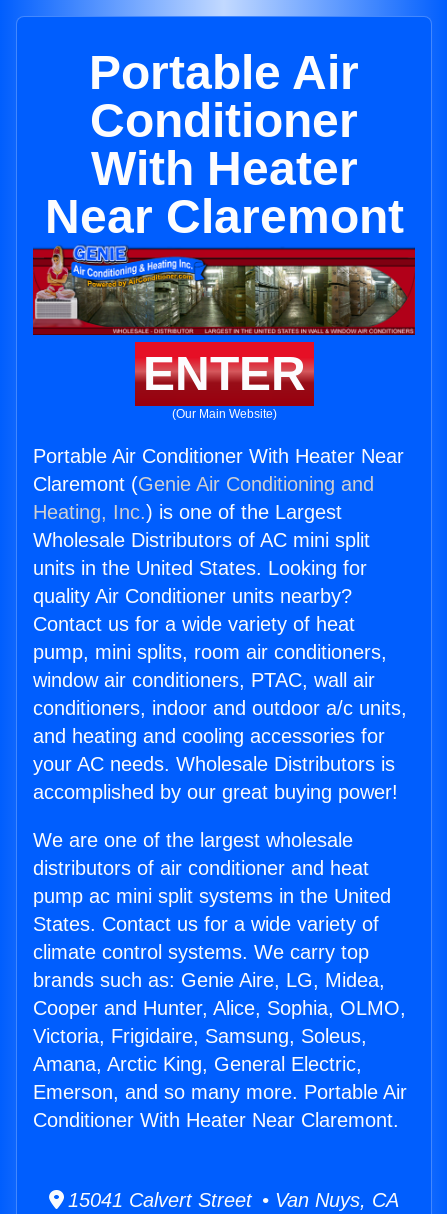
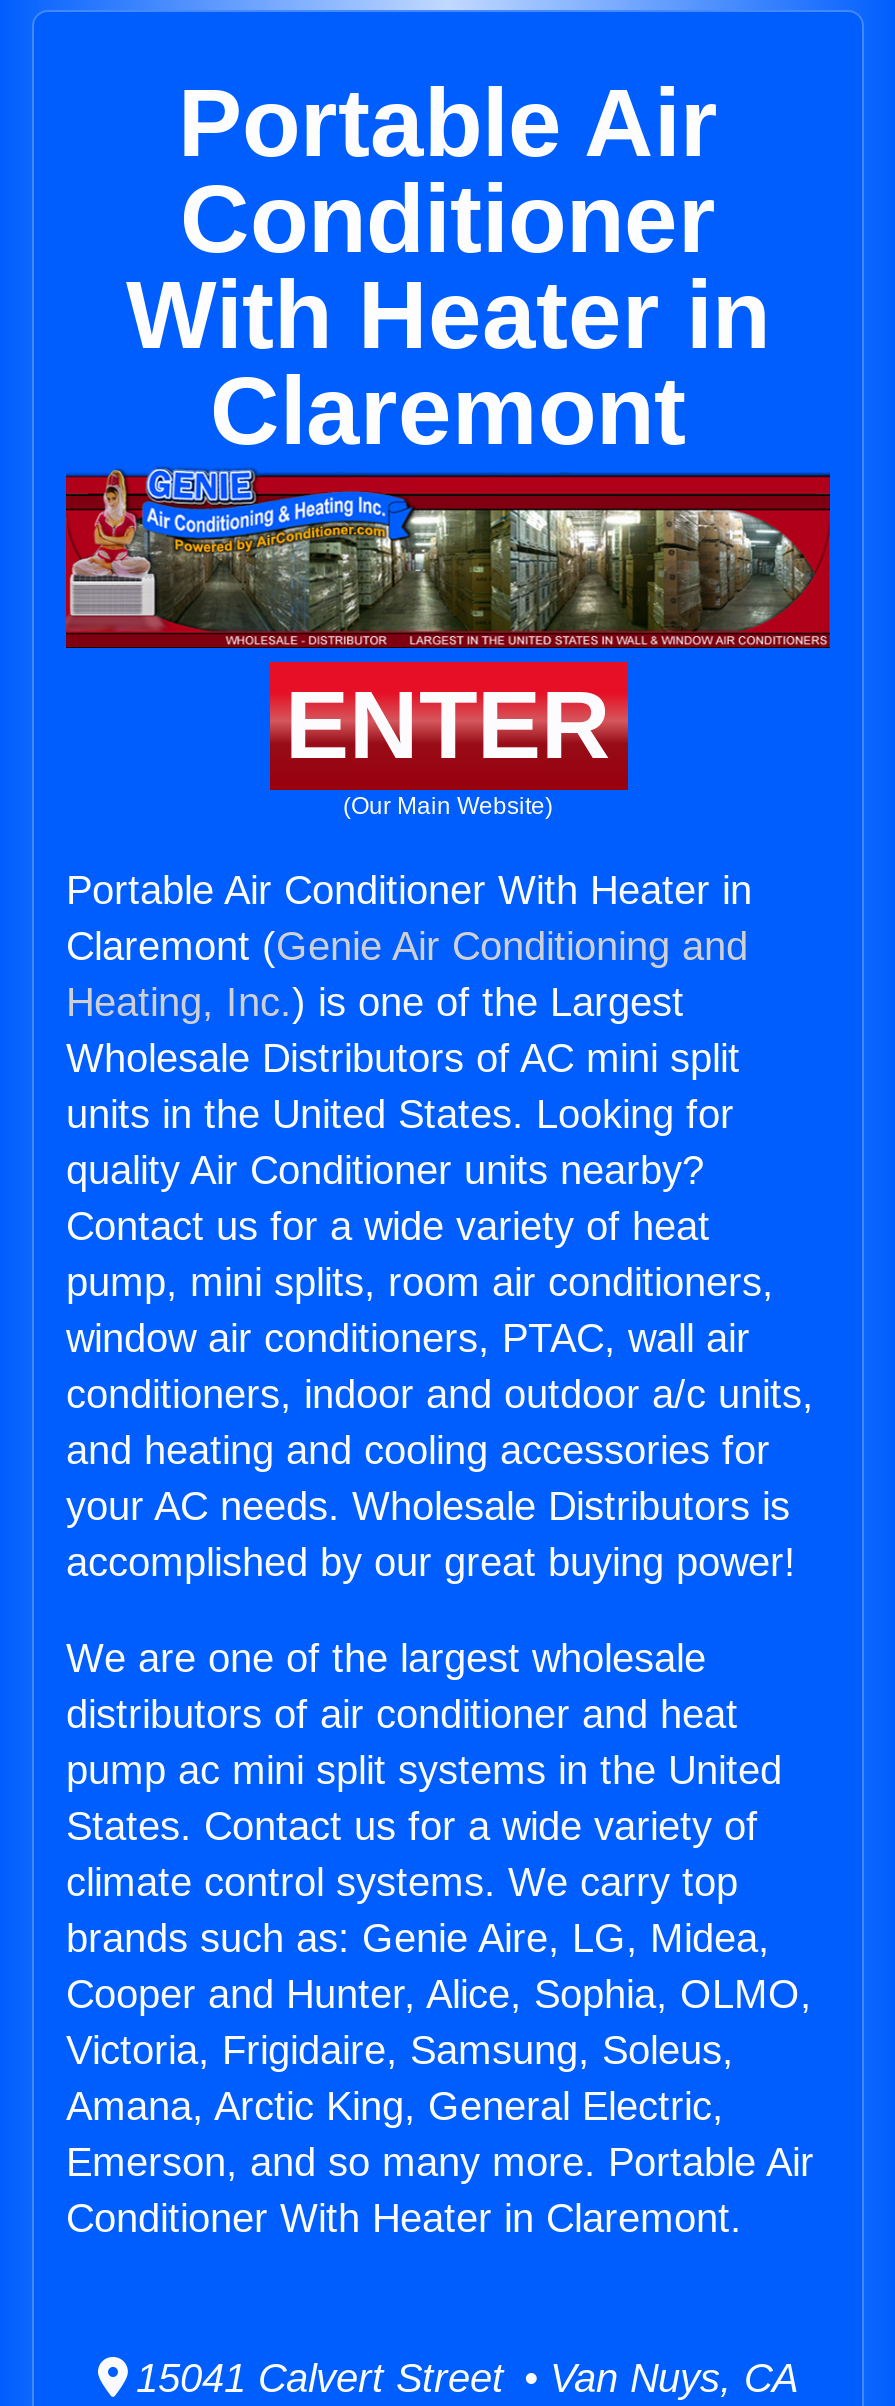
[44,142,403,243] With Heater | Near Claremont -> [126,262,770,464] With Heater in | Claremont
[33,445,404,467] Portable Air Conditioner With Heater Near -> [66,868,752,912] Portable Air Conditioner With Heater in
[33,1109,399,1131] Conditioner With Heater Near Claremont. -> [66,2196,742,2240] Conditioner With Heater in Claremont.

